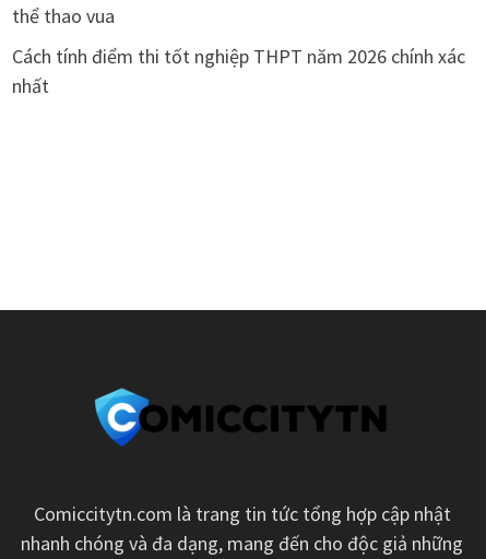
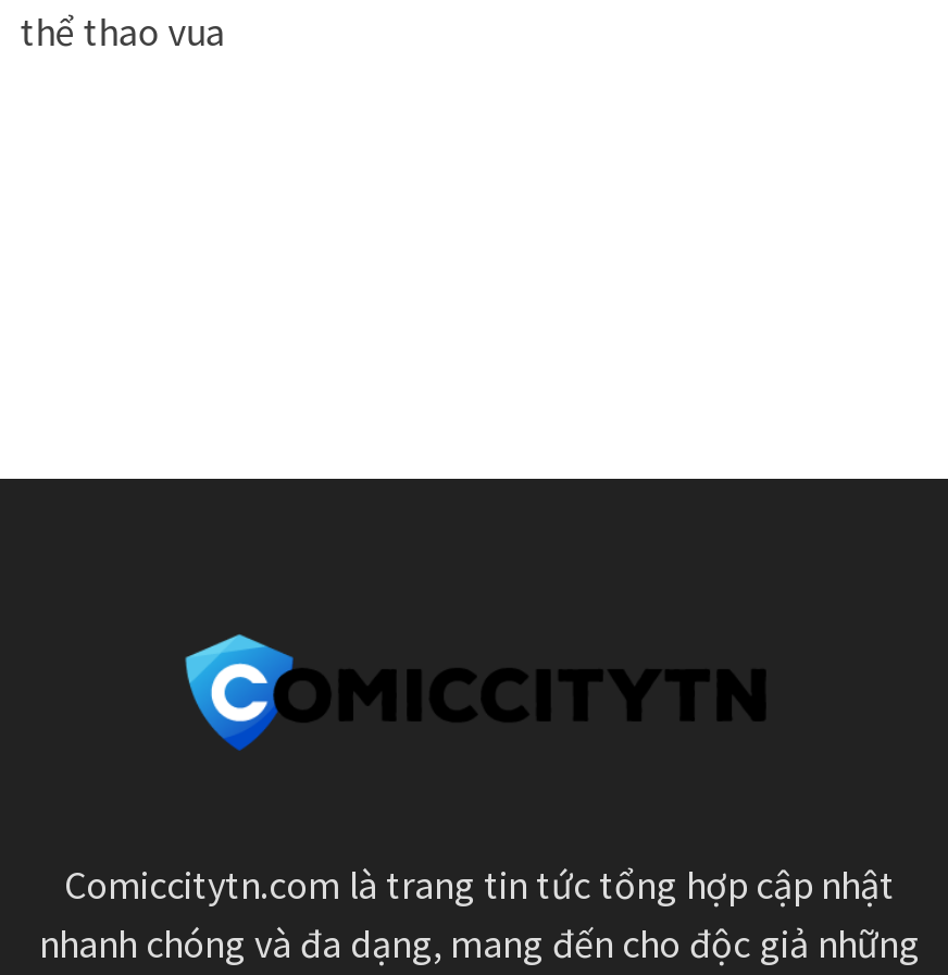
[12,43,465,98] Cách tính điểm thi tốt nghiệp THPT năm 2026 chính xác | nhất -> none

